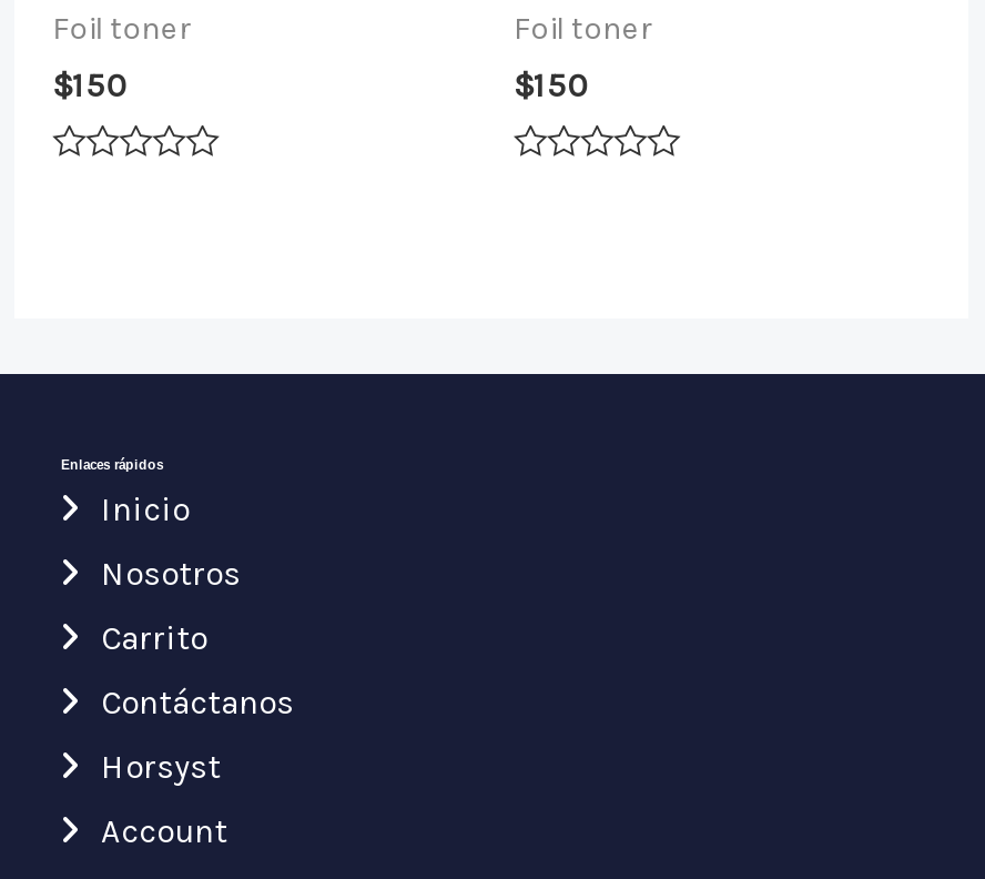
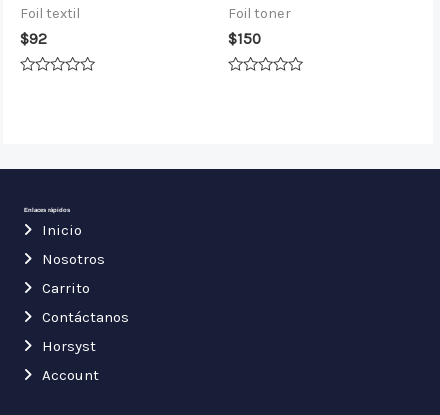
[53,10,192,48] Foil toner -> [20,5,80,22] Foil textil
[53,66,126,106] $150 -> [20,30,47,48] $92

